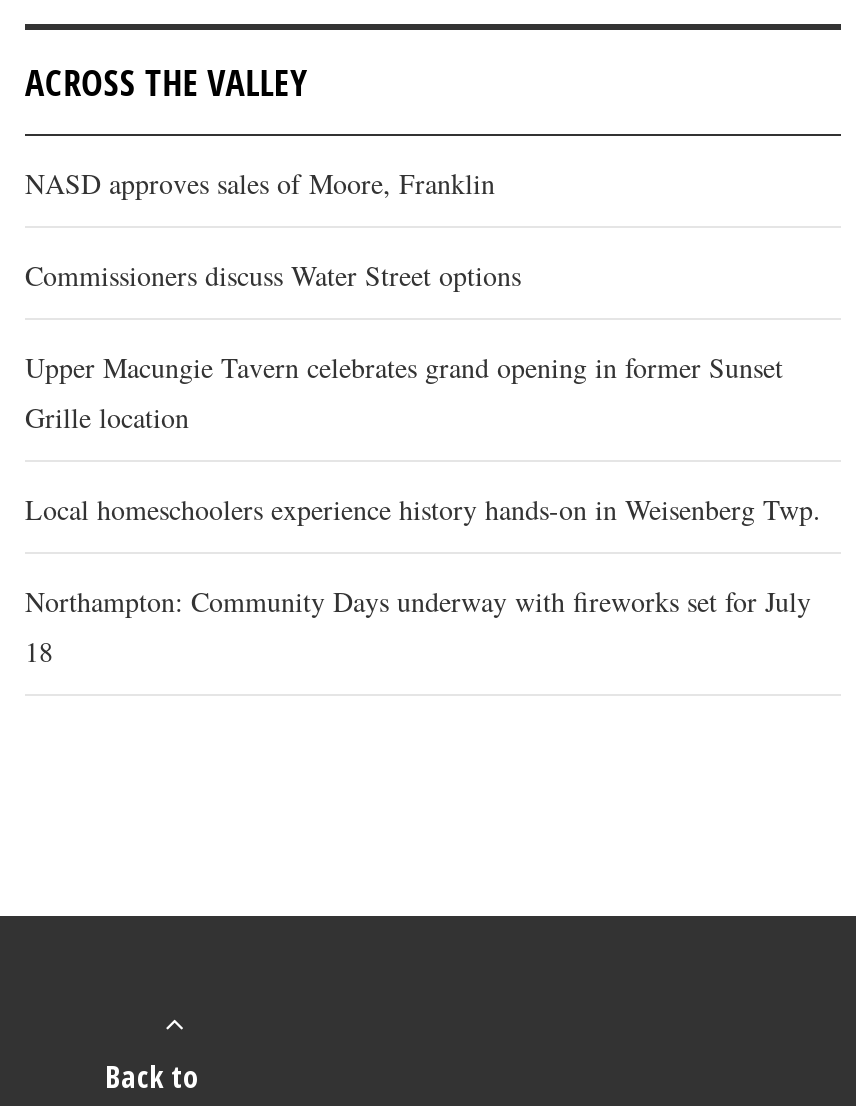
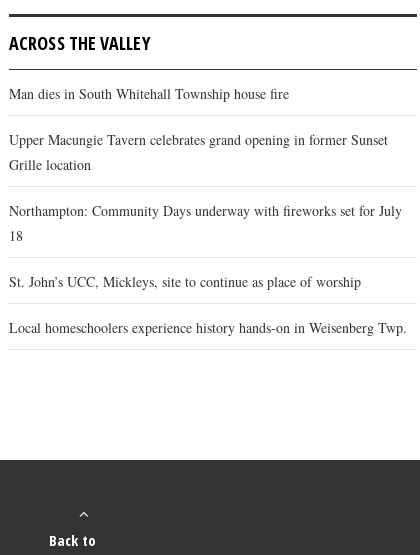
[25,164,521,294] NASD approves sales of Moore, Franklin | Commissioners discuss Water Street options -> [9,84,289,103] Man dies in South Whitehall Township house fire
moved [25,348,783,436] -> [9,130,388,174]: Upper Macungie Tavern celebrates grand opening in former Sunset | Grille location
moved [25,490,821,528] -> [9,318,407,337]: Local homeschoolers experience history hands-on in Weisenberg Twp.
moved [25,582,811,670] -> [9,201,402,245]: Northampton: Community Days underway with fireworks set for July | 18
none -> [9,272,361,291] St. John’s UCC, Mickleys, site to continue as place of worship

